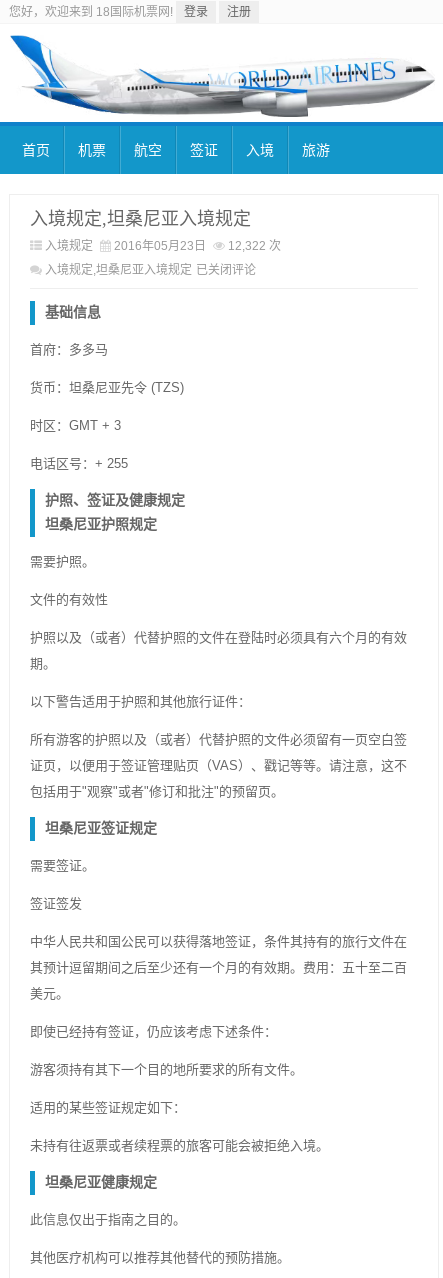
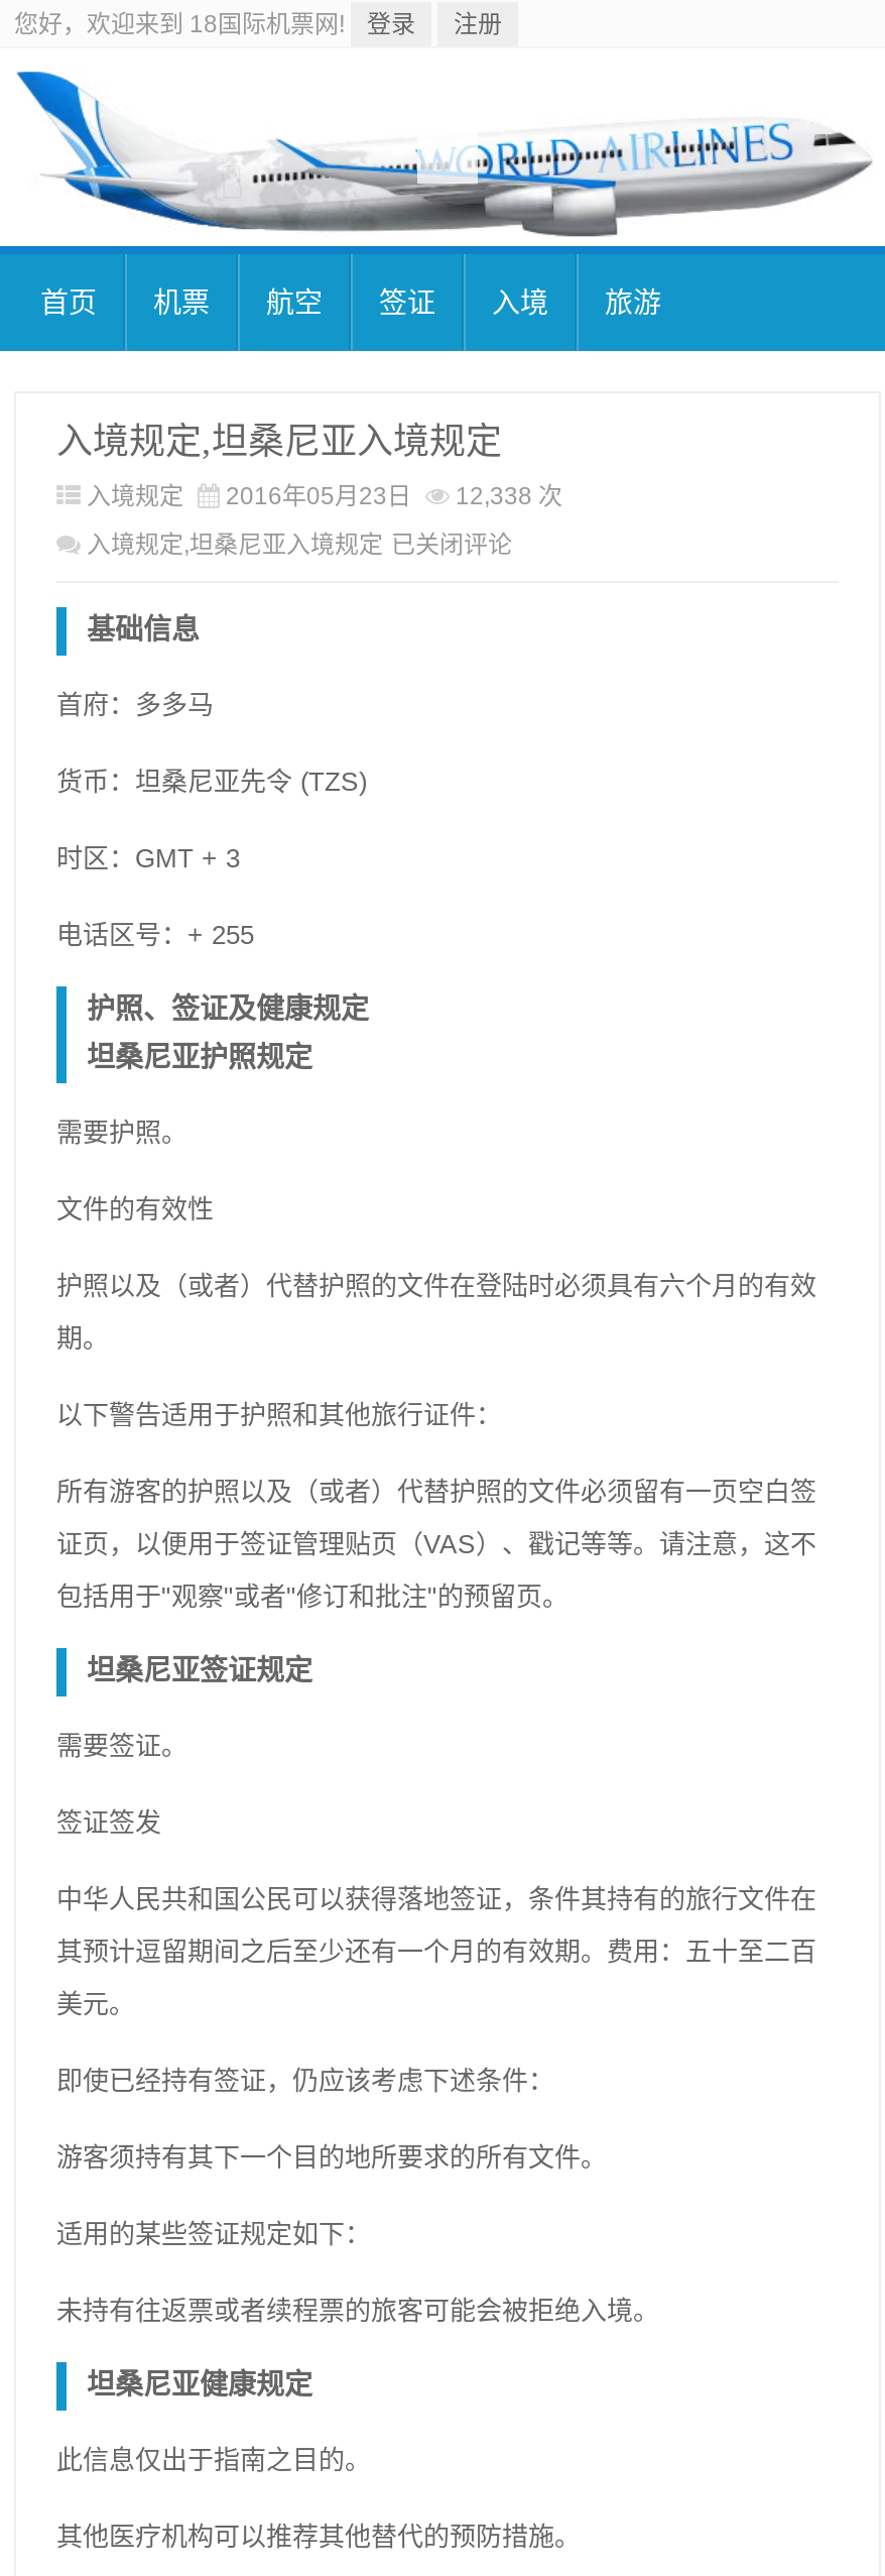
[45,239,281,253] 入境规定 2016年05月23日 12,322 次 -> [87,482,562,510] 入境规定 2016年05月23日 12,338 次

